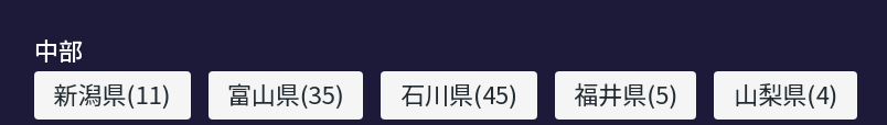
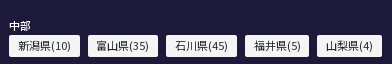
[54,75,838,111] 新潟県(11) 富山県(35) 石川県(45) 福井県(5) 山梨県(4) -> [18,37,373,53] 新潟県(10) 富山県(35) 石川県(45) 福井県(5) 山梨県(4)

